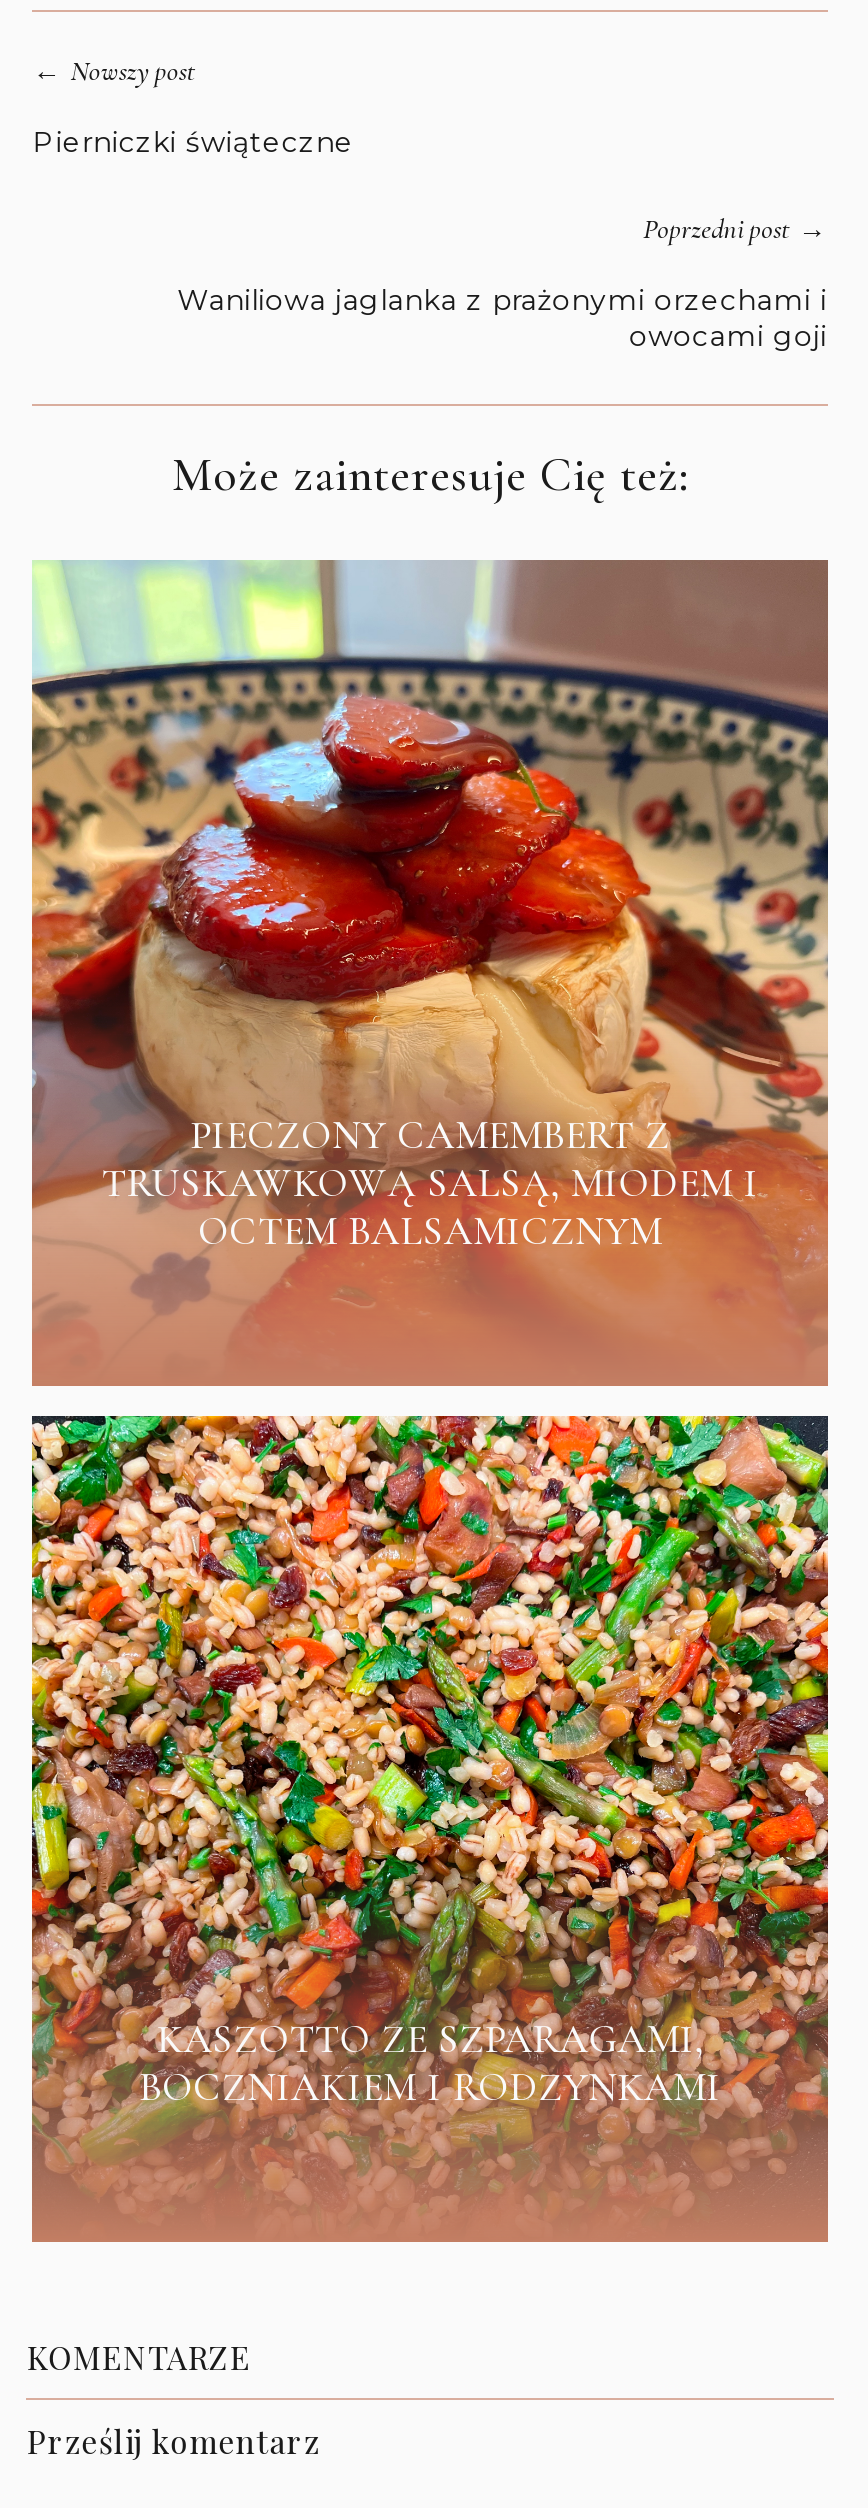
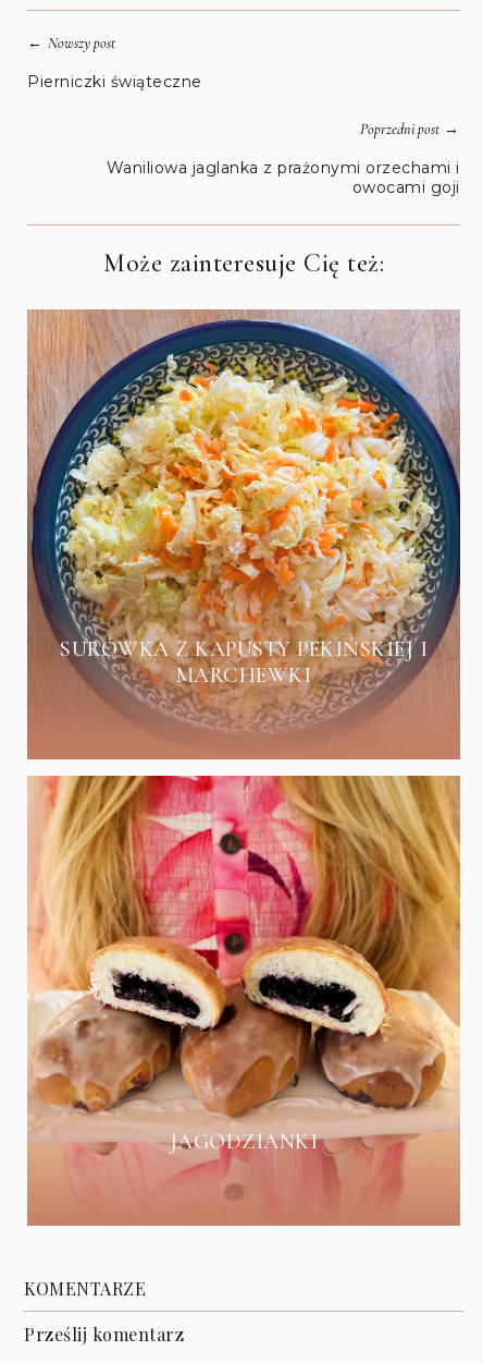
[30,560,830,1334] [image] | PIECZONY CAMEMBERT Z | TRUSKAWKOWĄ SALSĄ, MIODEM I | OCTEM BALSAMICZNYM -> [26,308,461,733] [image] | SURÓWKA Z KAPUSTY PEKIŃSKIEJ I | MARCHEWKI
[30,1414,830,2198] [image] | KASZOTTO ZE SZPARAGAMI, | BOCZNIAKIEM I RODZYNKAMI -> [27,775,461,1202] [image] | JAGODZIANKI

